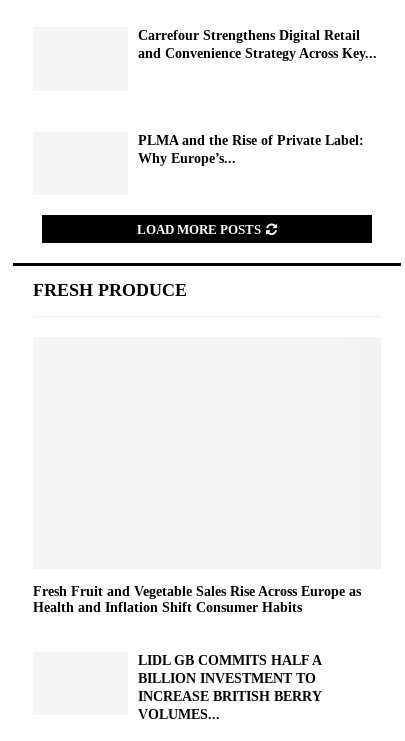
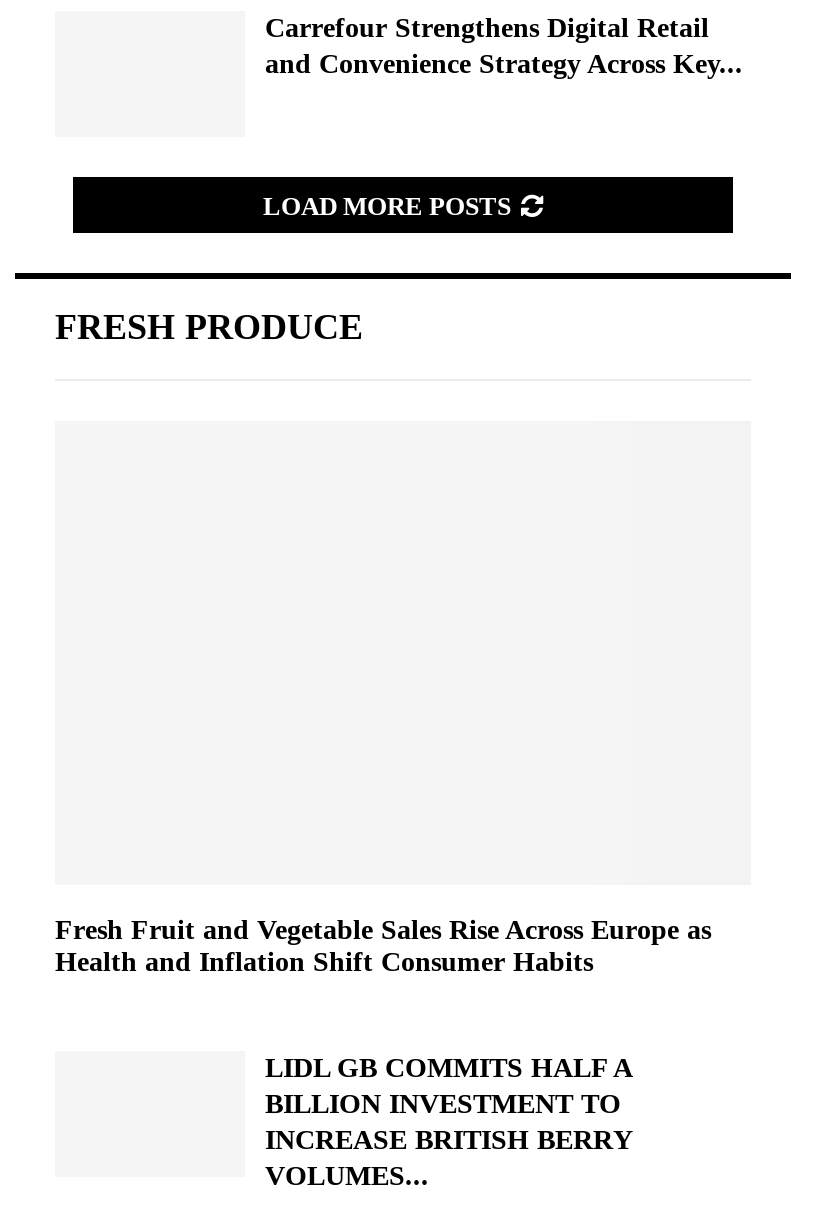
[138,133,364,166] PLMA and the Rise of Private Label: | Why Europe’s... -> none

